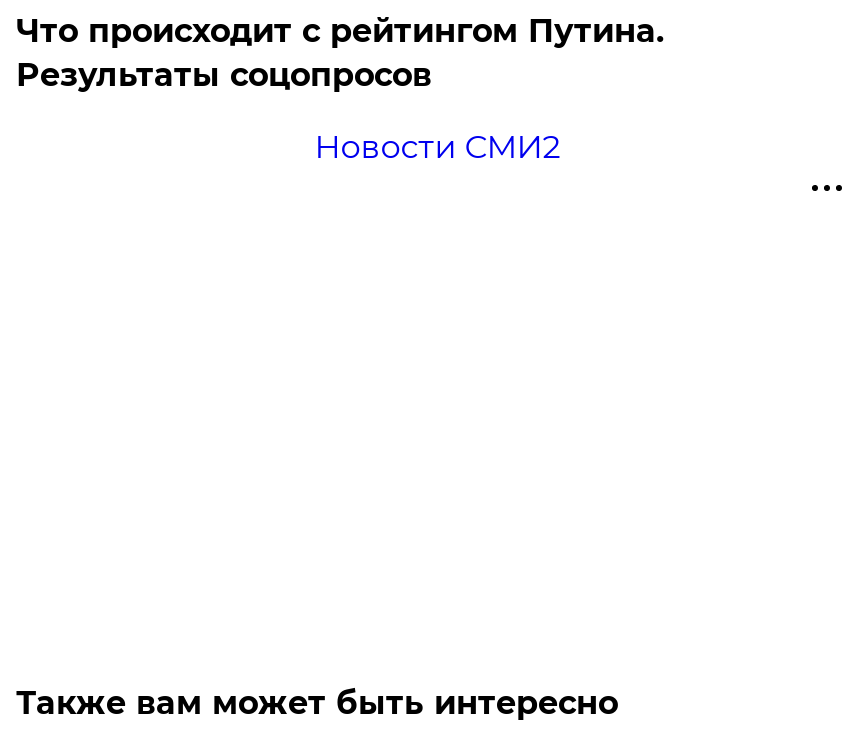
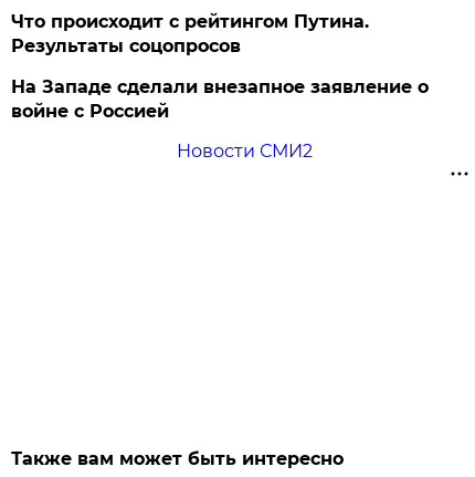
none -> [11,76,429,122] На Западе сделали внезапное заявление о | войне с Россией

